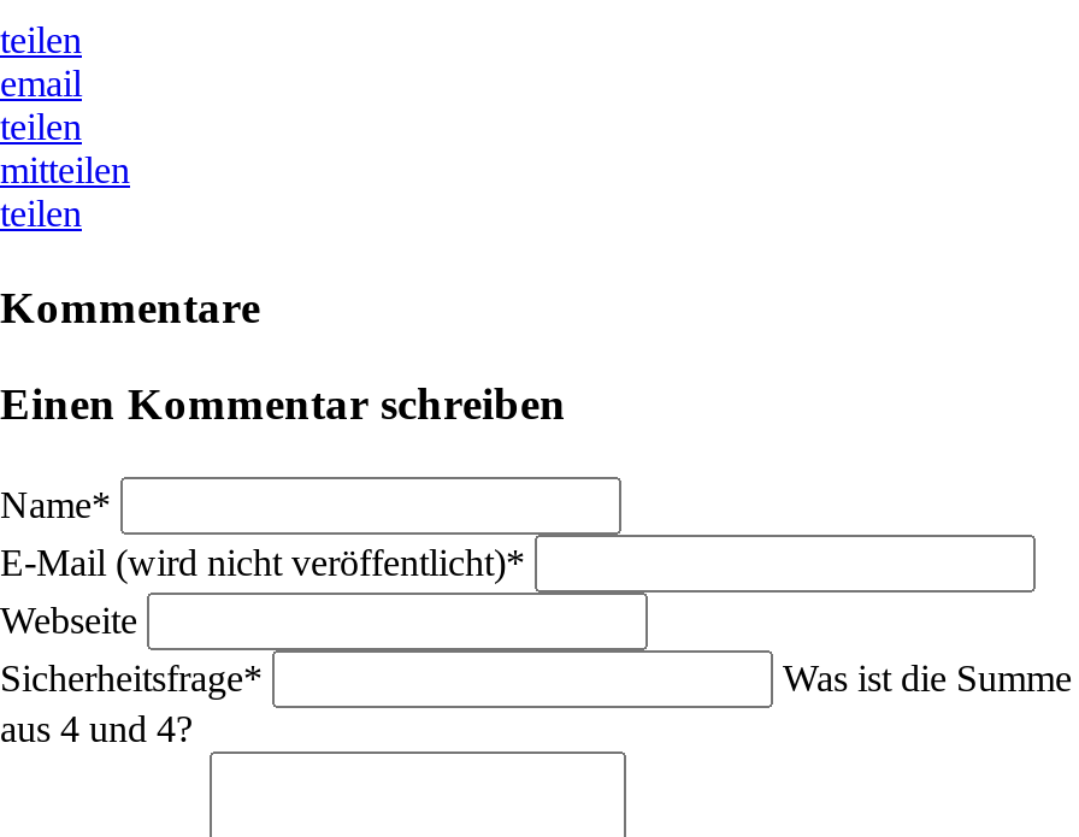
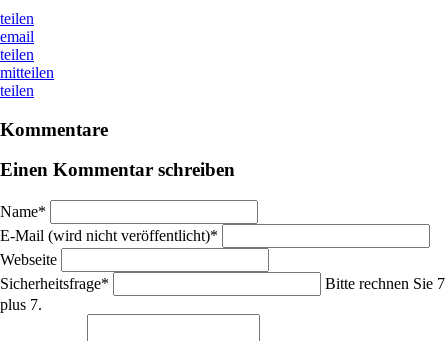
[0,658,1072,749] Was ist die Summe | aus 4 und 4? -> [0,275,445,313] Bitte rechnen Sie 7 | plus 7.

